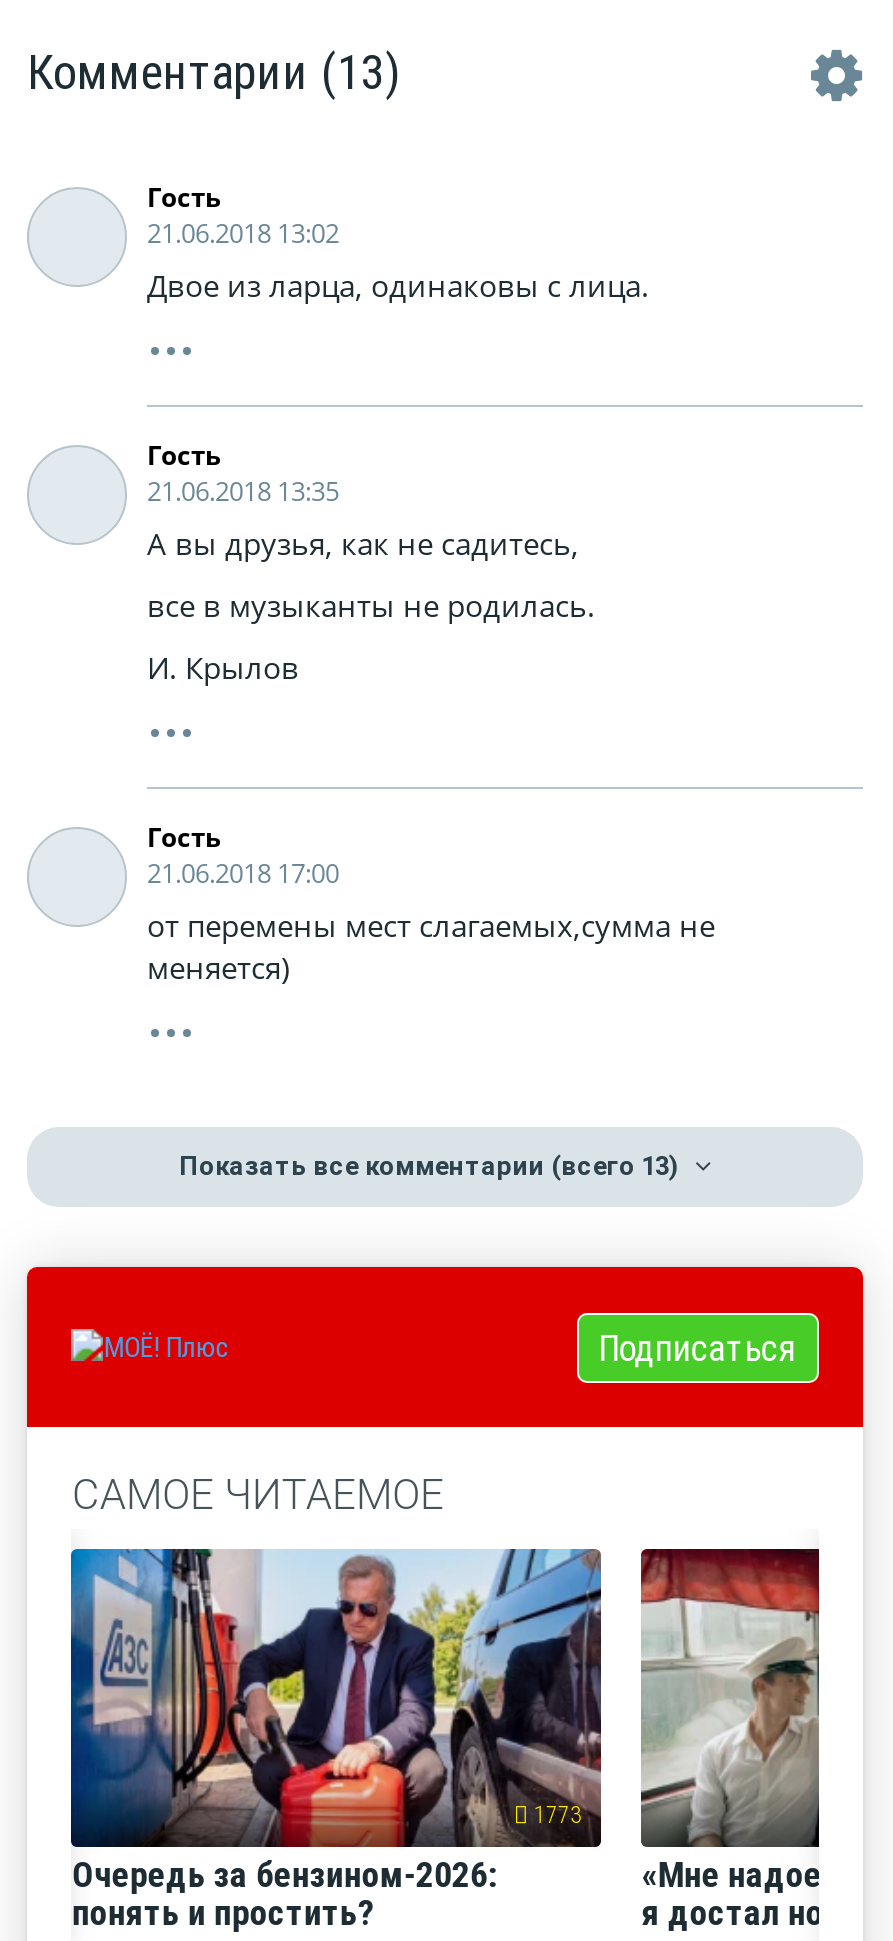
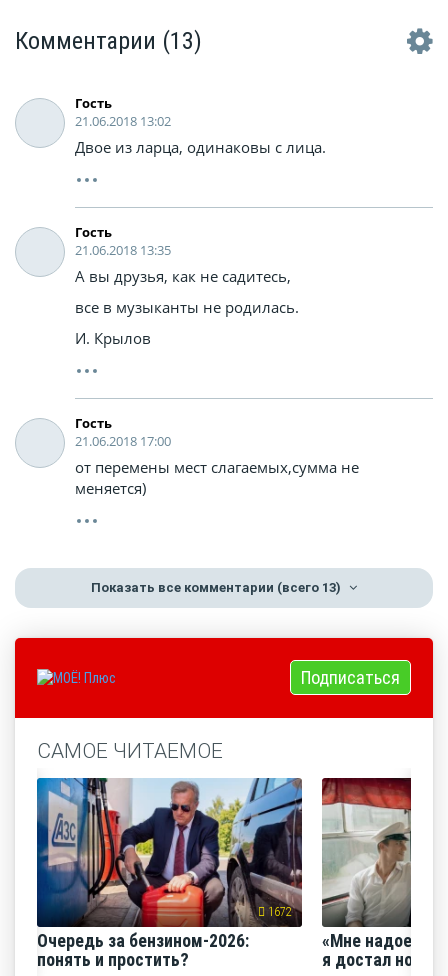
[528,1801,582,1829] 1773 -> [265,905,292,919] 1672

